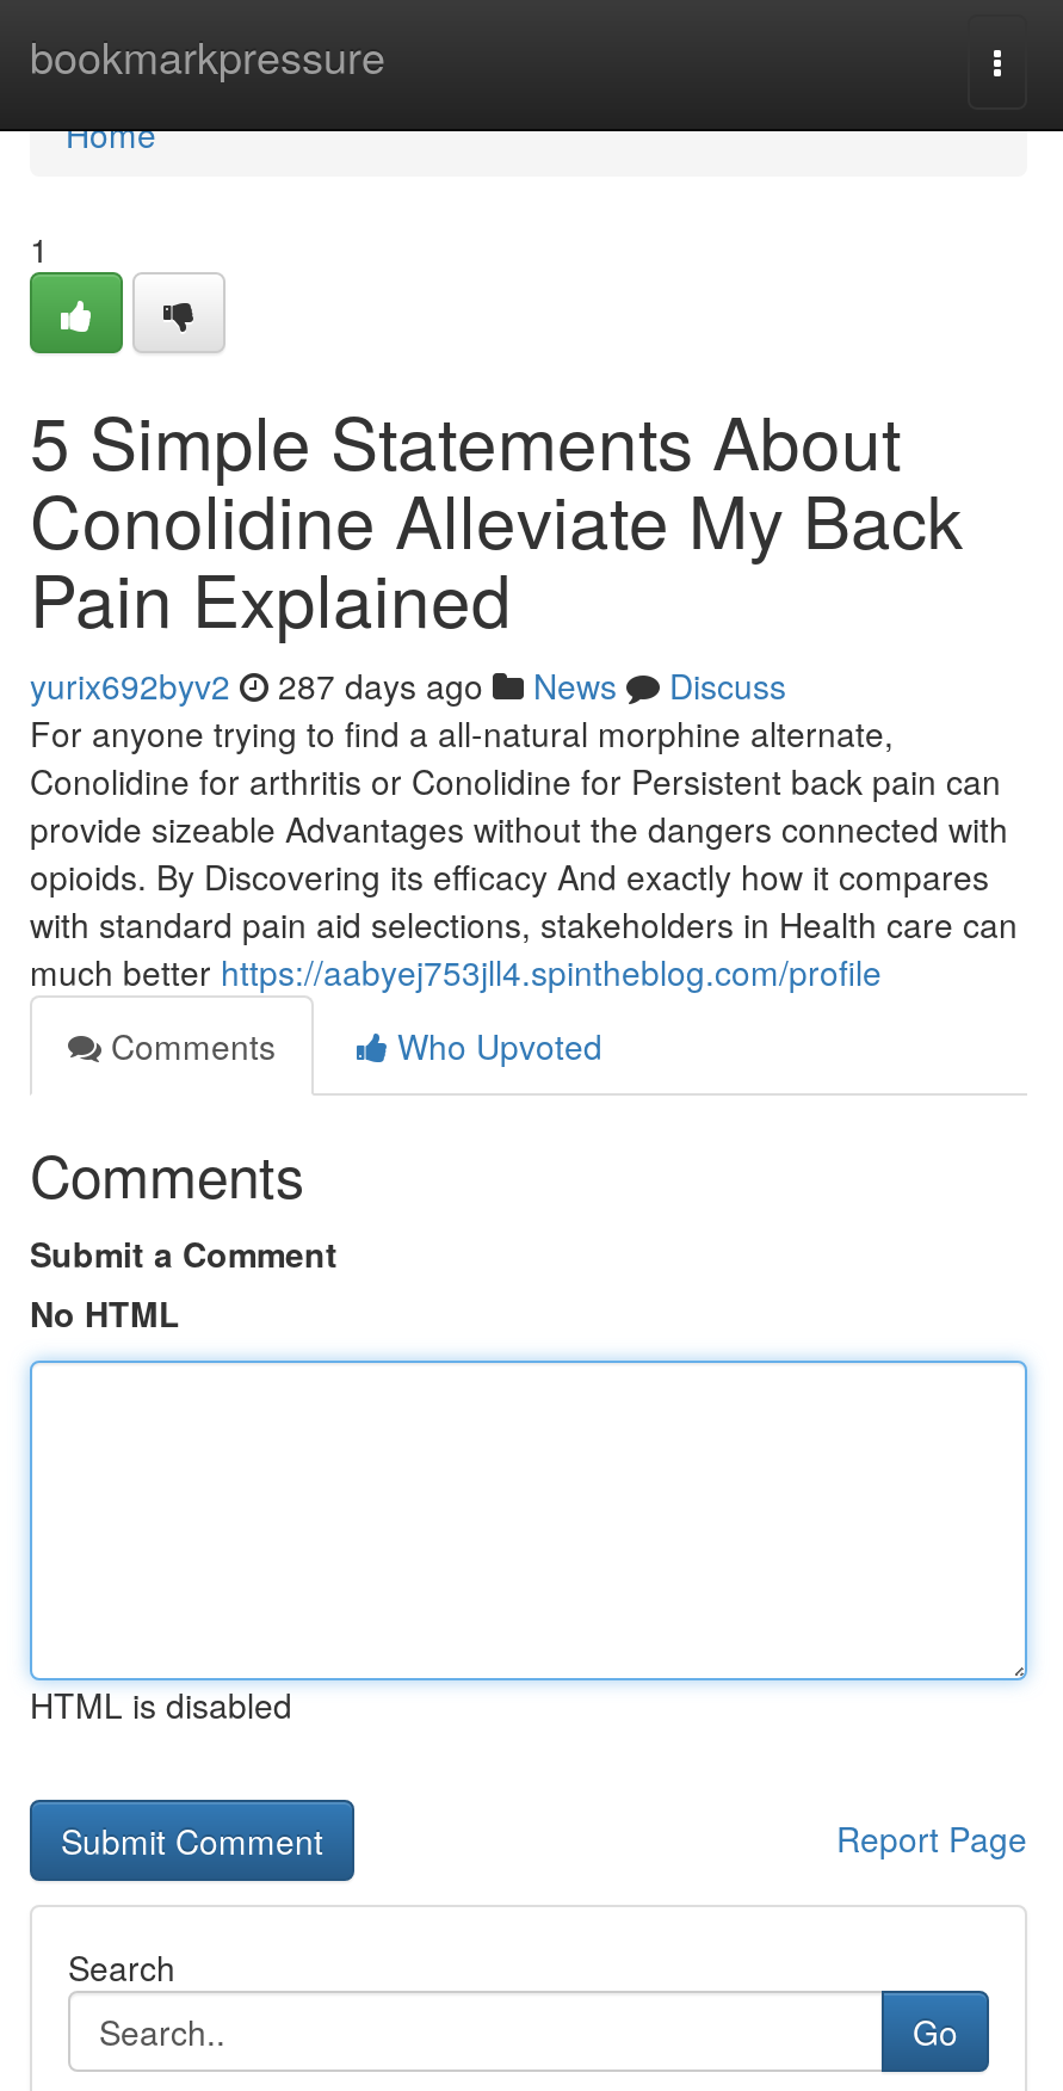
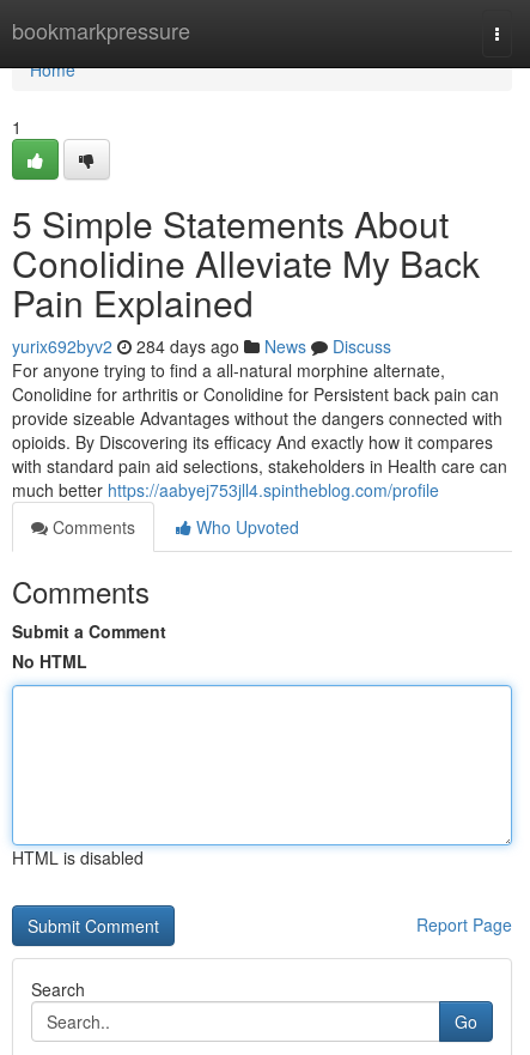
[30,661,786,709] yurix692byv2 287 days ago News Discuss -> [12,334,391,358] yurix692byv2 284 days ago News Discuss

